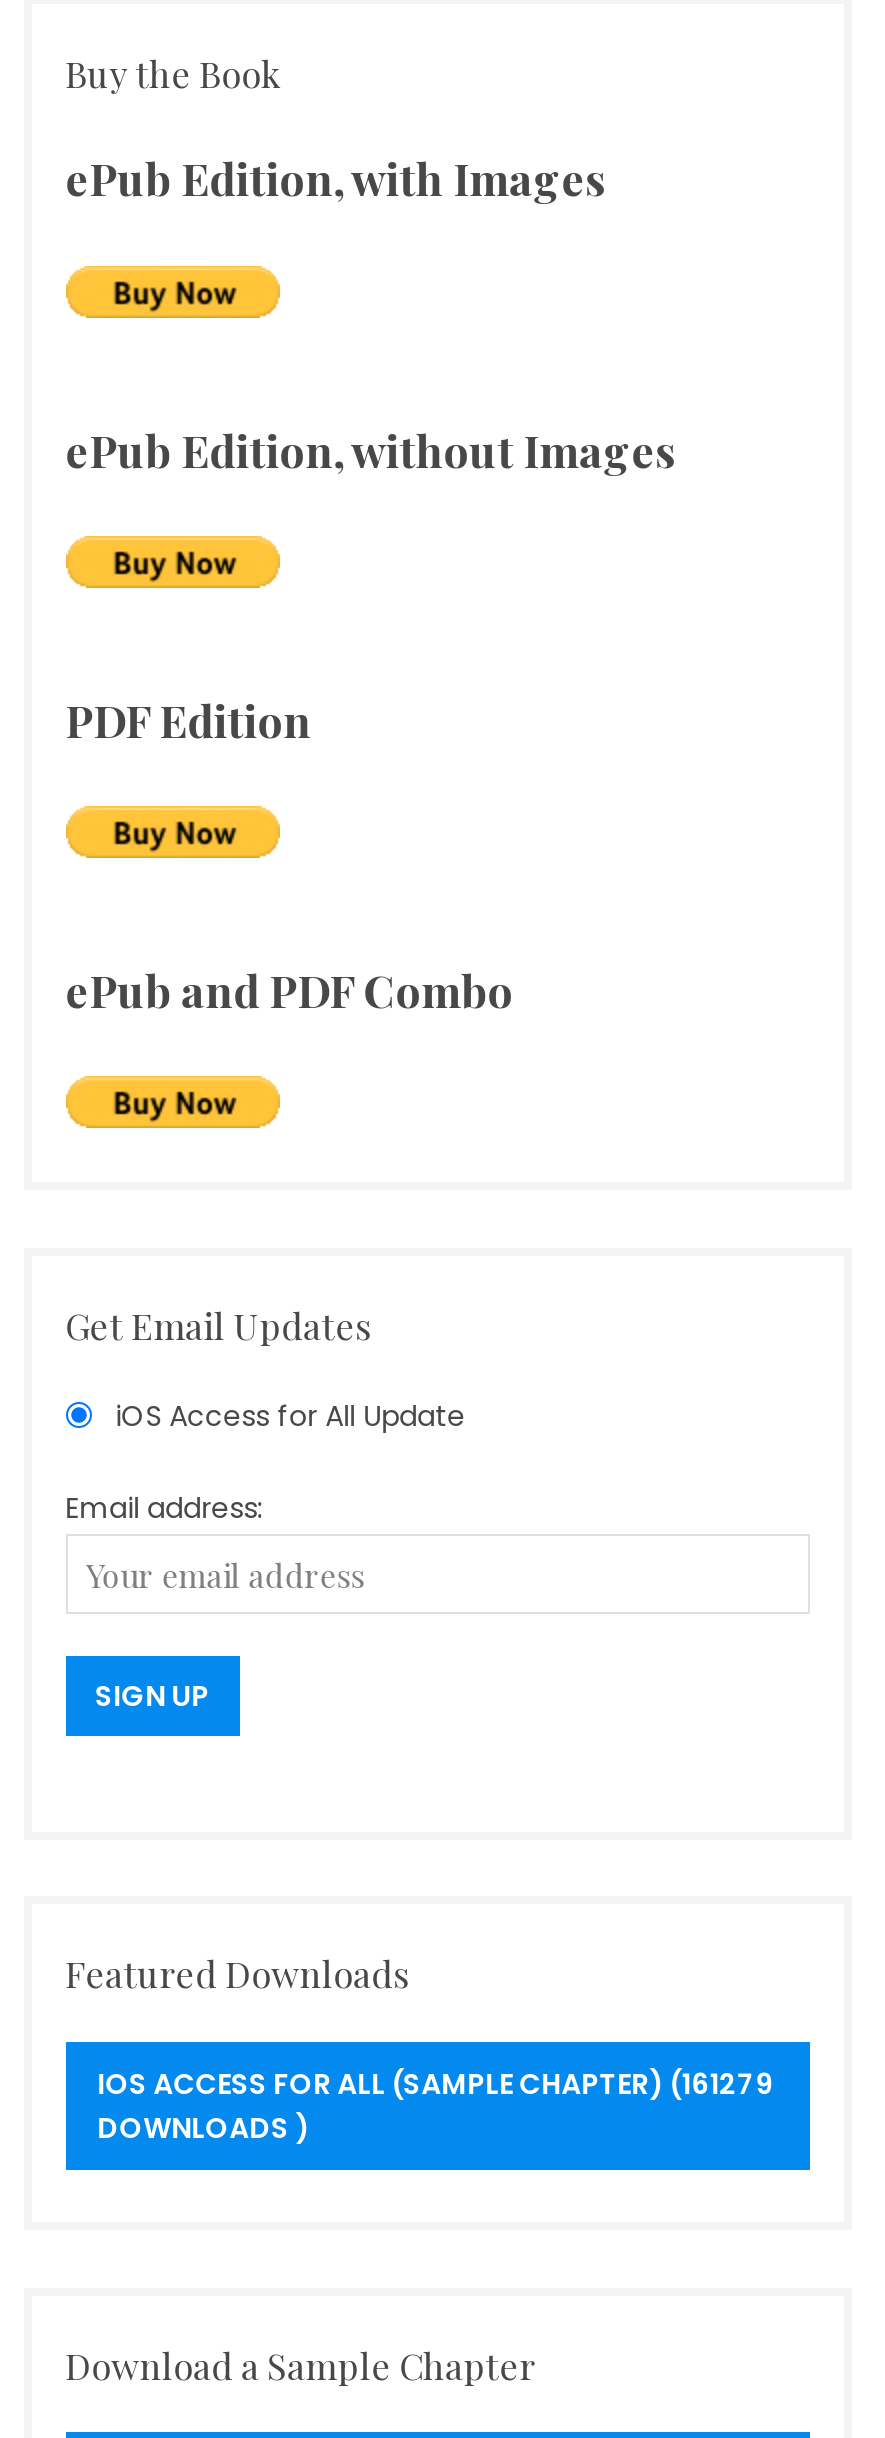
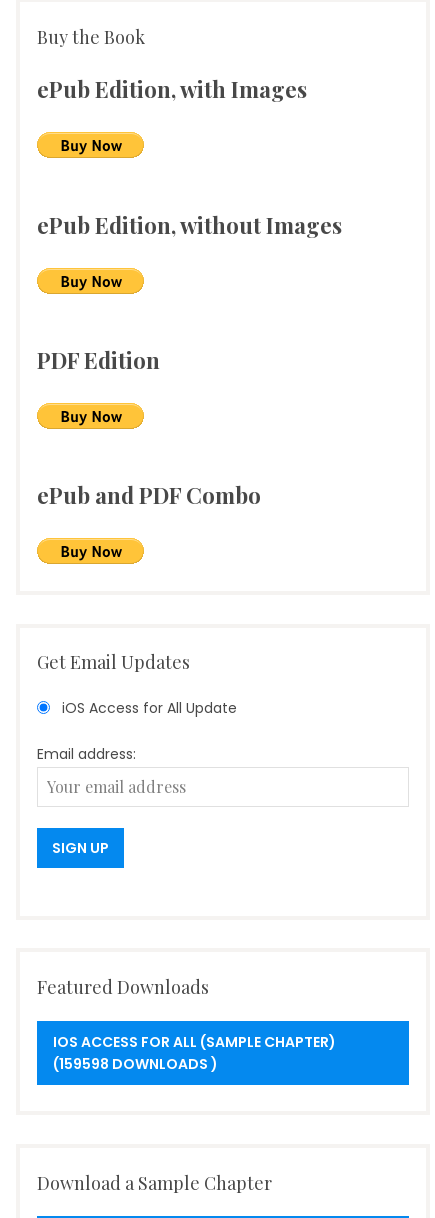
[97,2063,773,2147] IOS ACCESS FOR ALL (SAMPLE CHAPTER) (161279 | DOWNLOADS ) -> [53,1032,336,1074] IOS ACCESS FOR ALL (SAMPLE CHAPTER) | (159598 DOWNLOADS )

